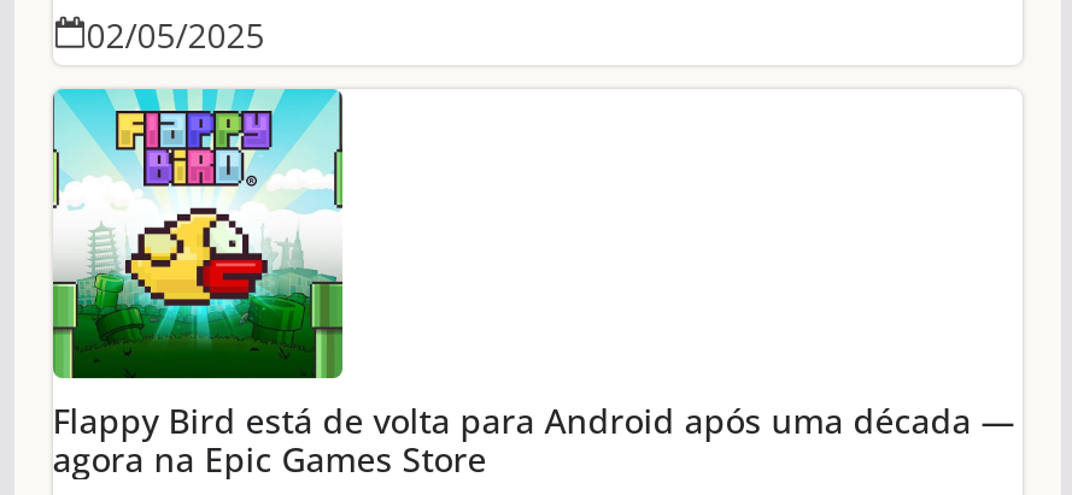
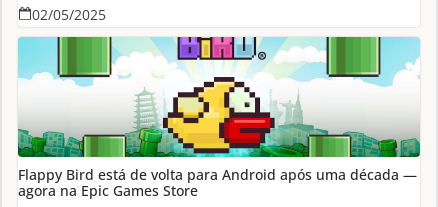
[51,87,1023,381] [image] -> [18,36,421,158] [image]

